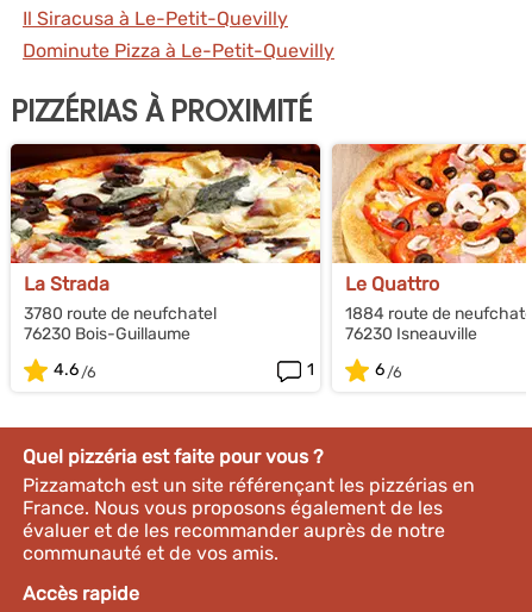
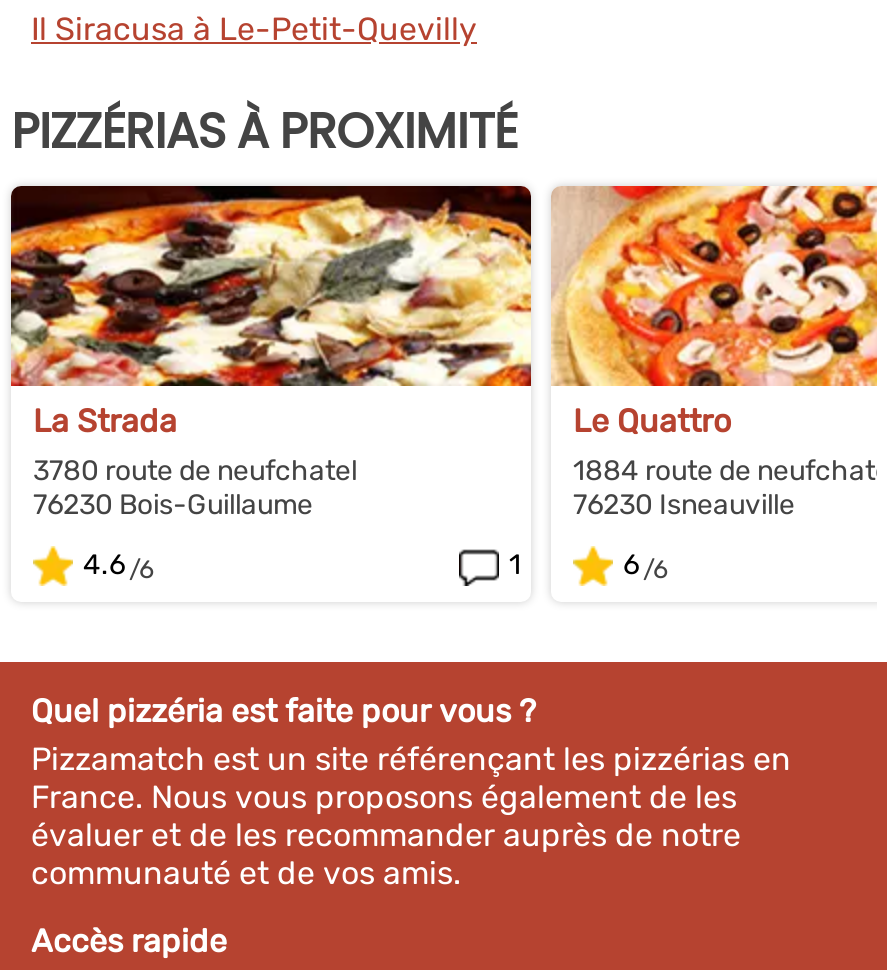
[23,39,334,61] Dominute Pizza à Le-Petit-Quevilly -> none

